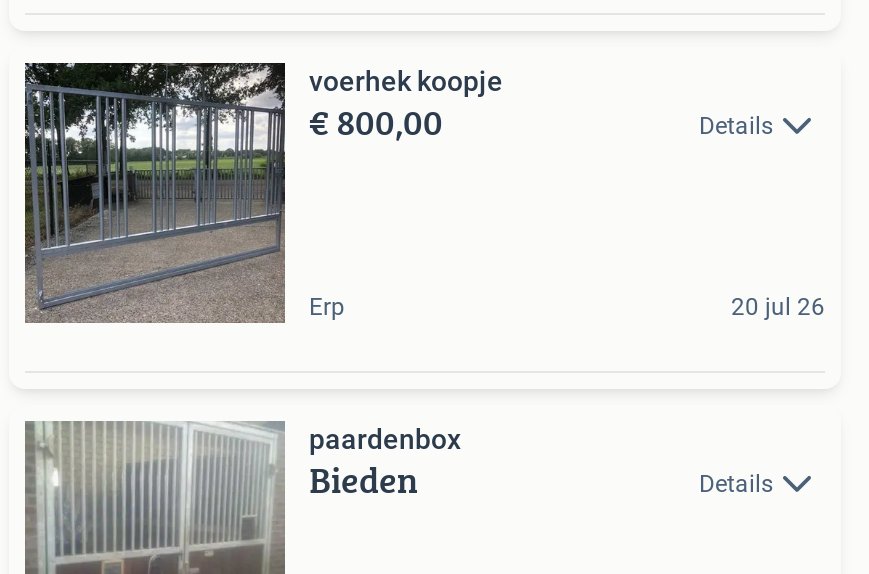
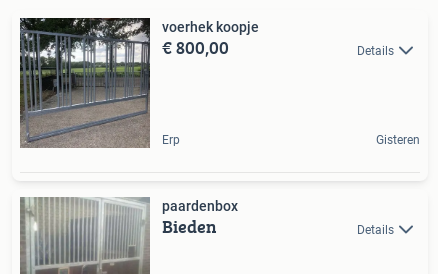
[731,293,825,321] 20 jul 26 -> [376,133,420,147] Gisteren

